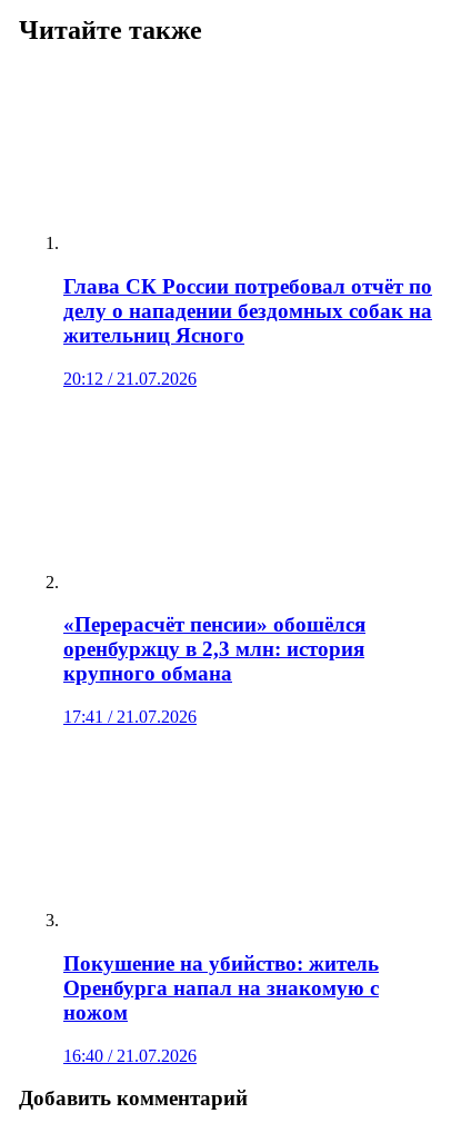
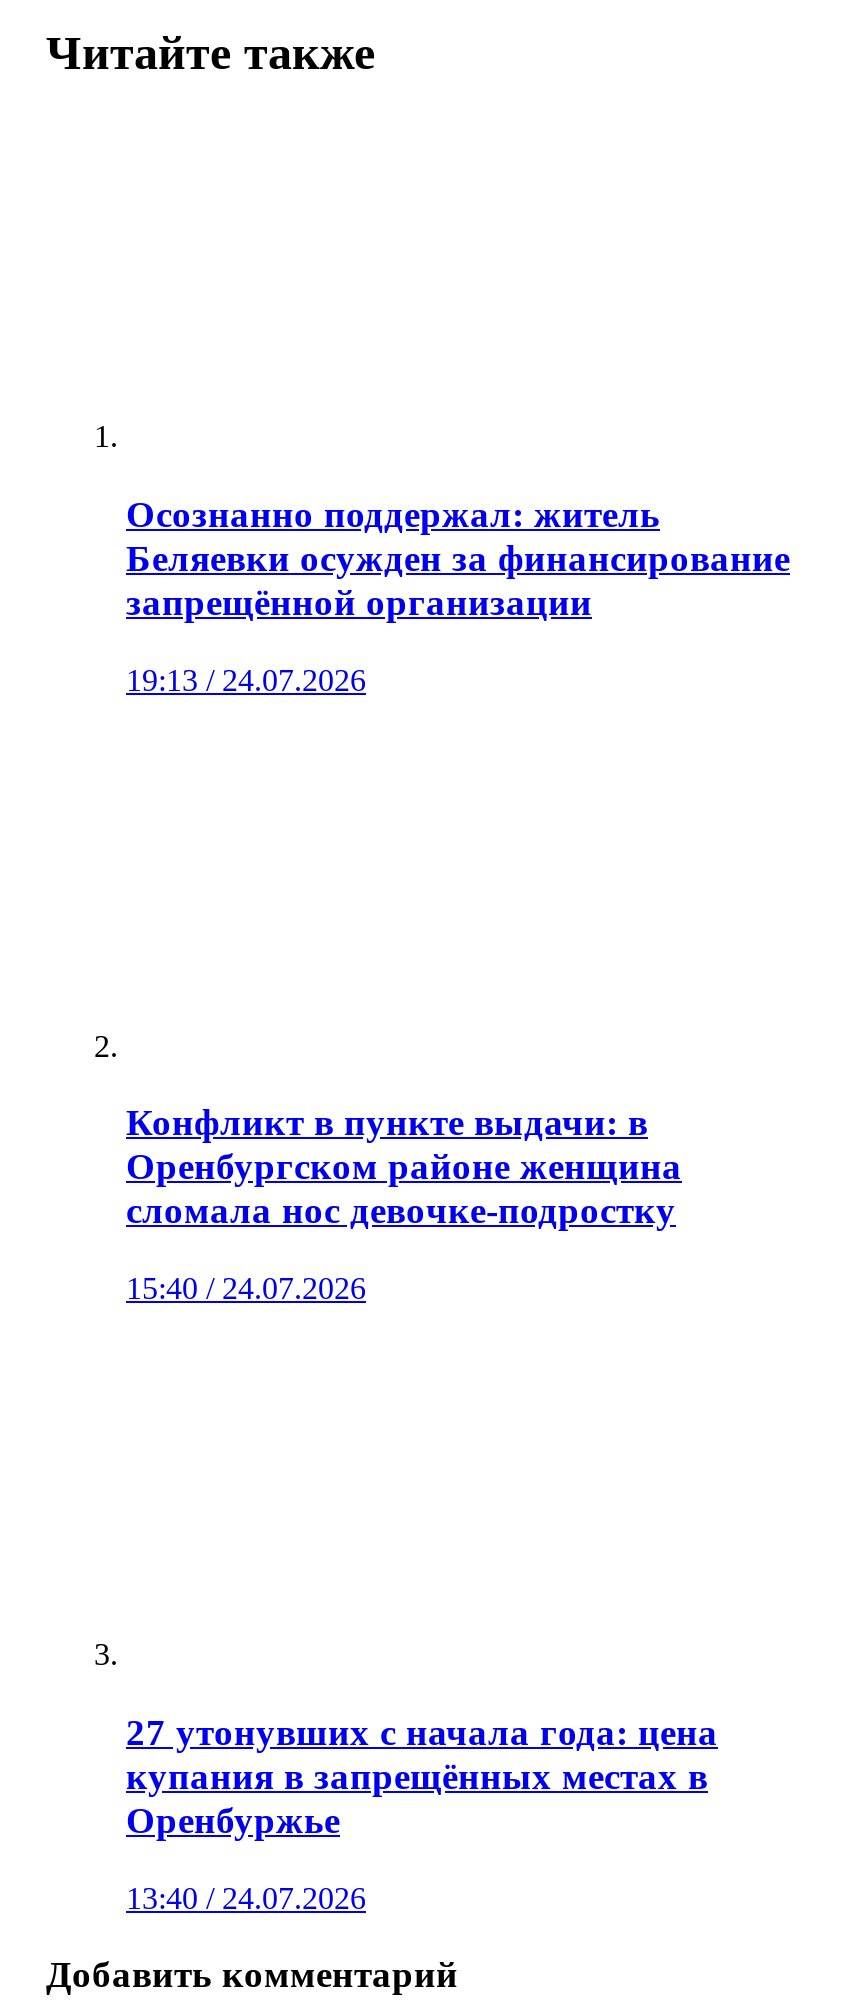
[63,275,432,347] Глава СК России потребовал отчёт по | делу о нападении бездомных собак на | жительниц Ясного -> [126,493,790,623] Осознанно поддержал: житель | Беляевки осужден за финансирование | запрещённой организации
[63,369,197,388] 20:12 / 21.07.2026 -> [126,662,366,696] 19:13 / 24.07.2026
[63,613,365,685] «Перерасчёт пенсии» обошёлся | оренбуржцу в 2,3 млн: история | крупного обмана -> [126,1102,682,1232] Конфликт в пункте выдачи: в | Оренбургском районе женщина | сломала нос девочке‑подростку
[63,707,197,726] 17:41 / 21.07.2026 -> [126,1271,366,1305] 15:40 / 24.07.2026
[63,952,379,1024] Покушение на убийство: житель | Оренбурга напал на знакомую с | ножом -> [126,1711,718,1841] 27 утонувших с начала года: цена | купания в запрещённых местах в | Оренбуржье
[63,1046,197,1065] 16:40 / 21.07.2026 -> [126,1880,366,1914] 13:40 / 24.07.2026

